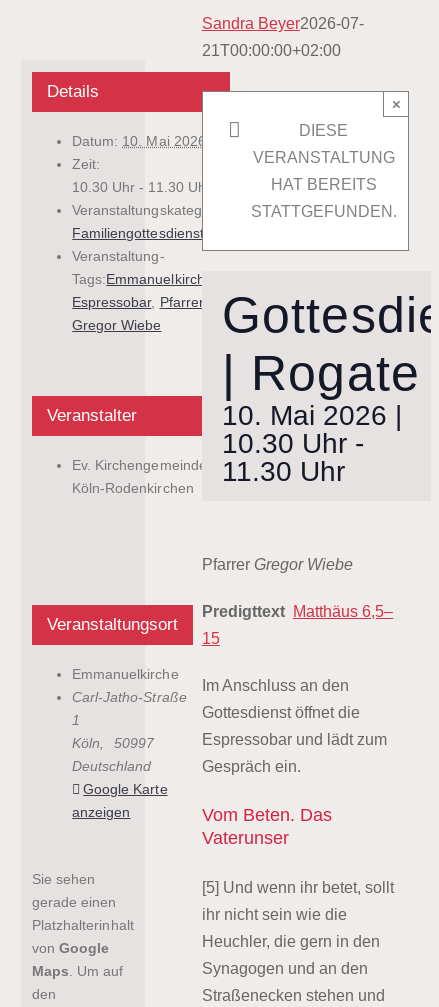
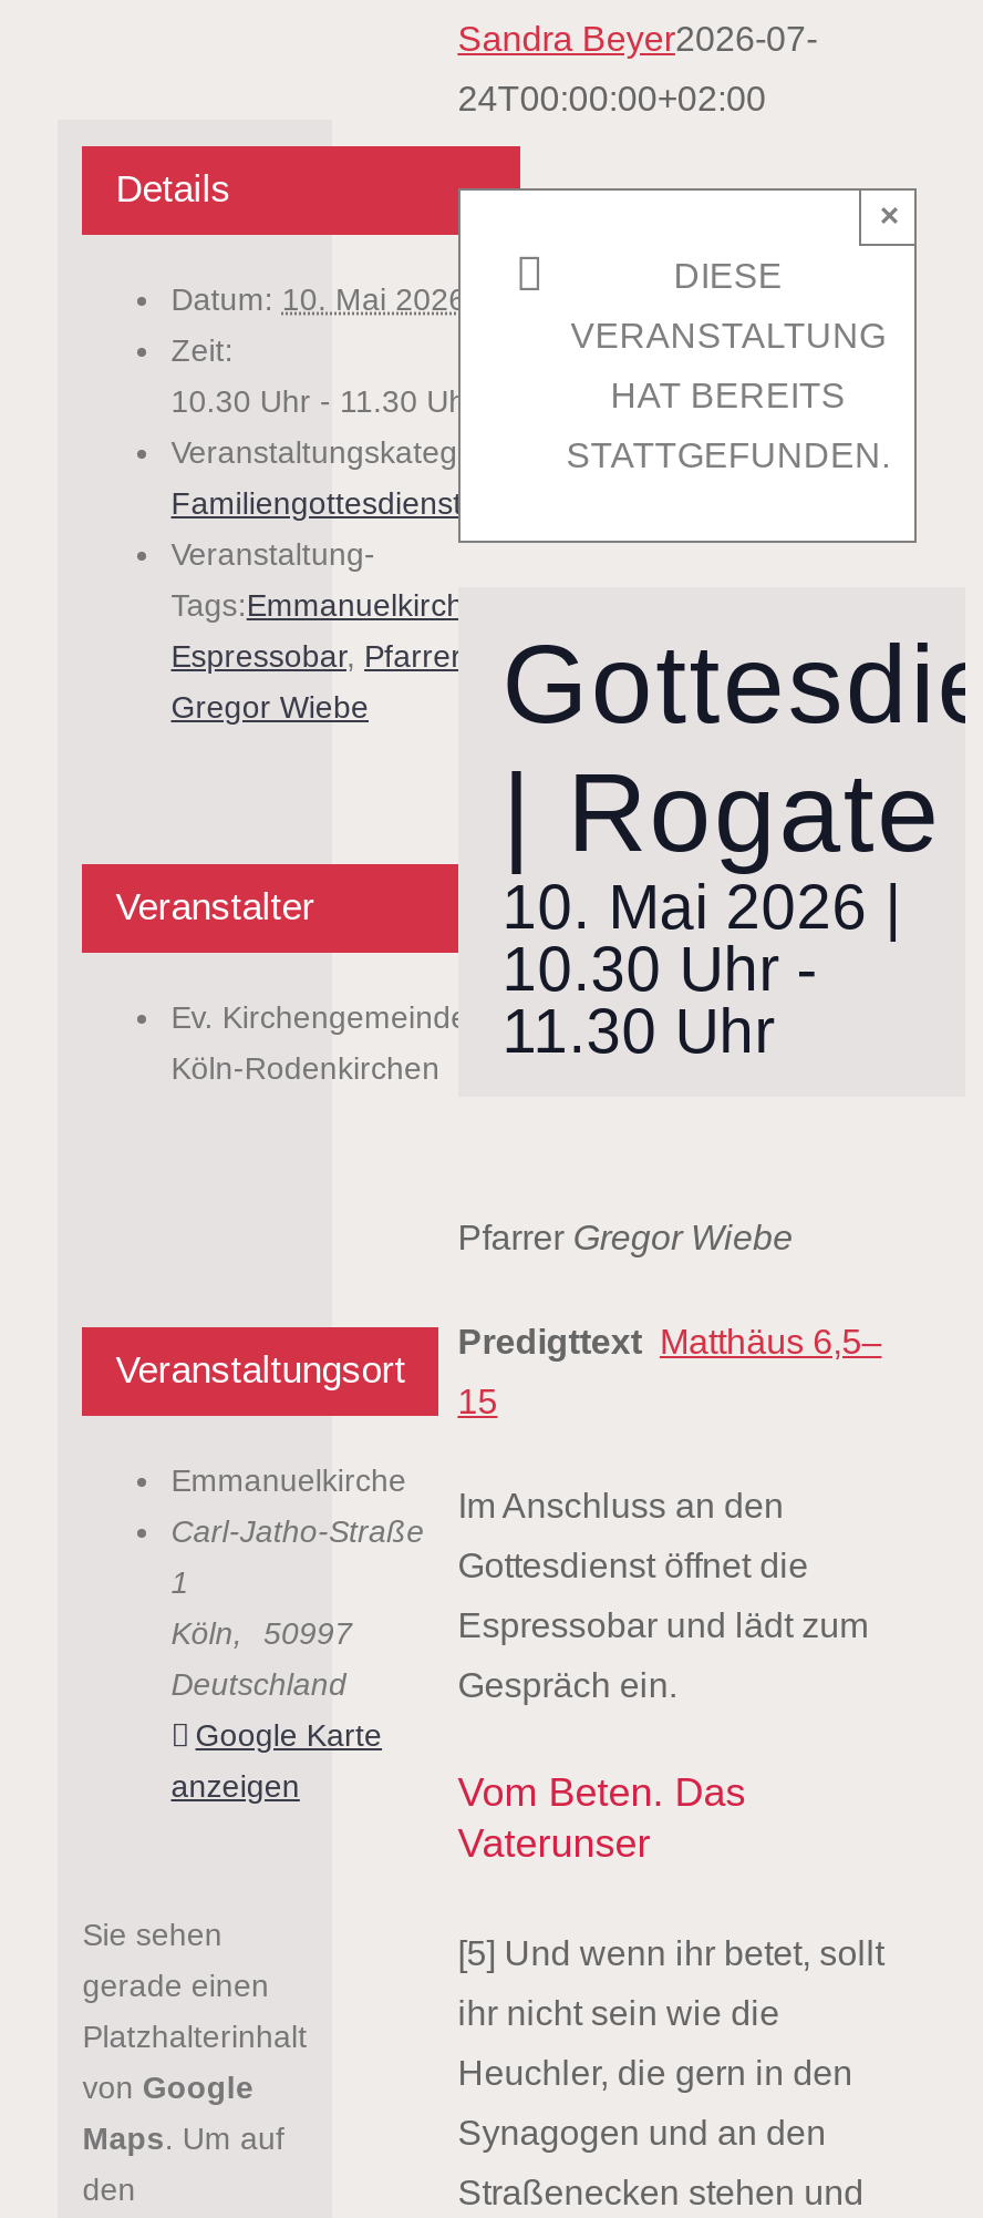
[202,42,341,59] 21T00:00:00+02:00 -> [458,80,766,117] 24T00:00:00+02:00

